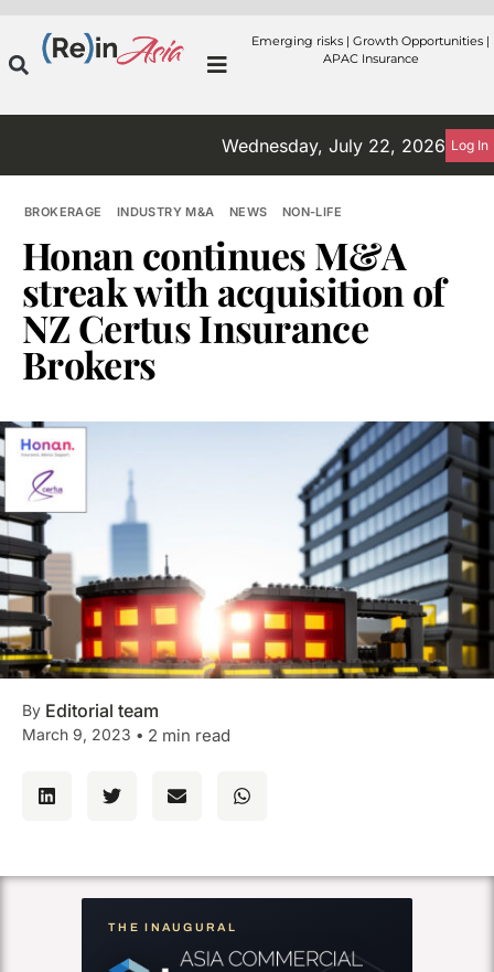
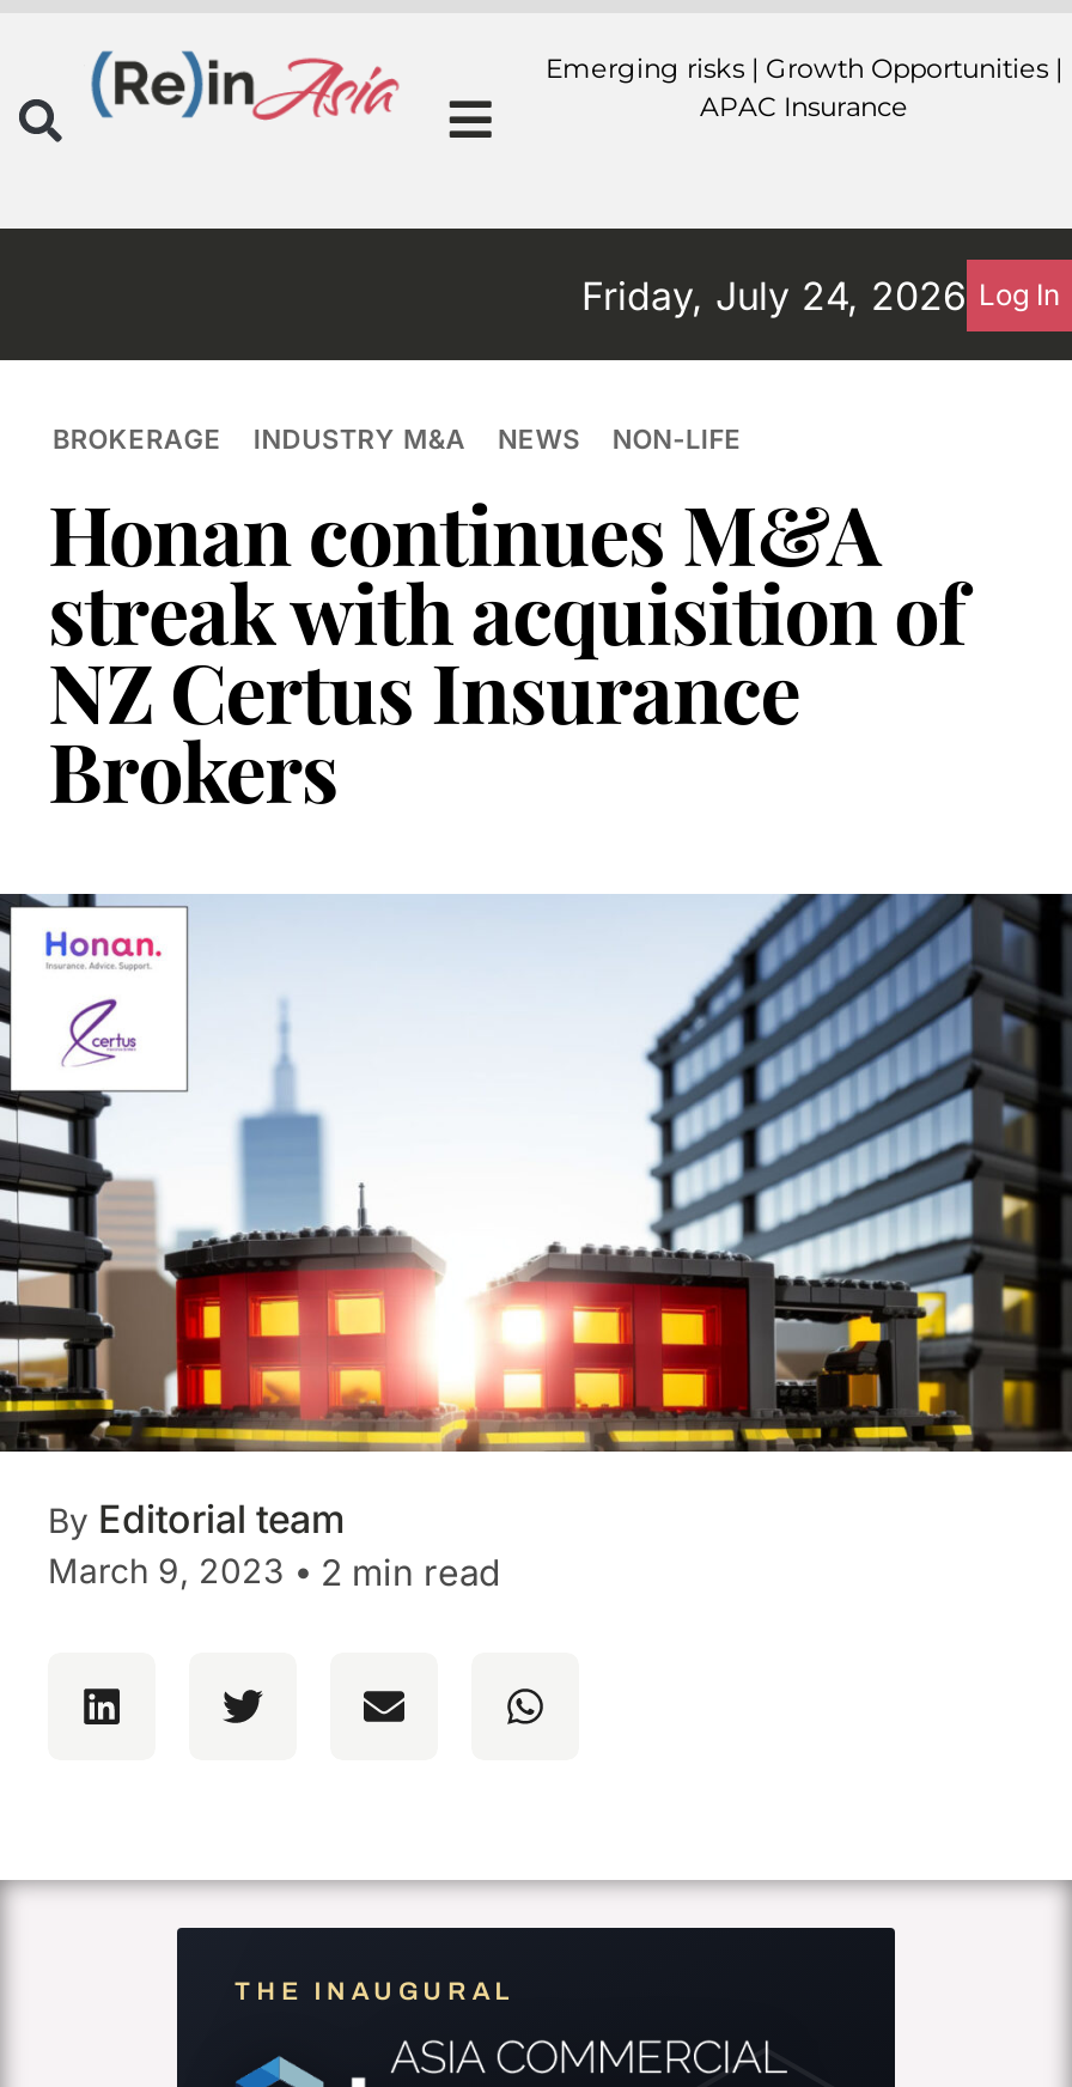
[222,135,488,157] Wednesday, July 22, 2026 Log In -> [581,272,1060,320] Friday, July 24, 2026 Log In

